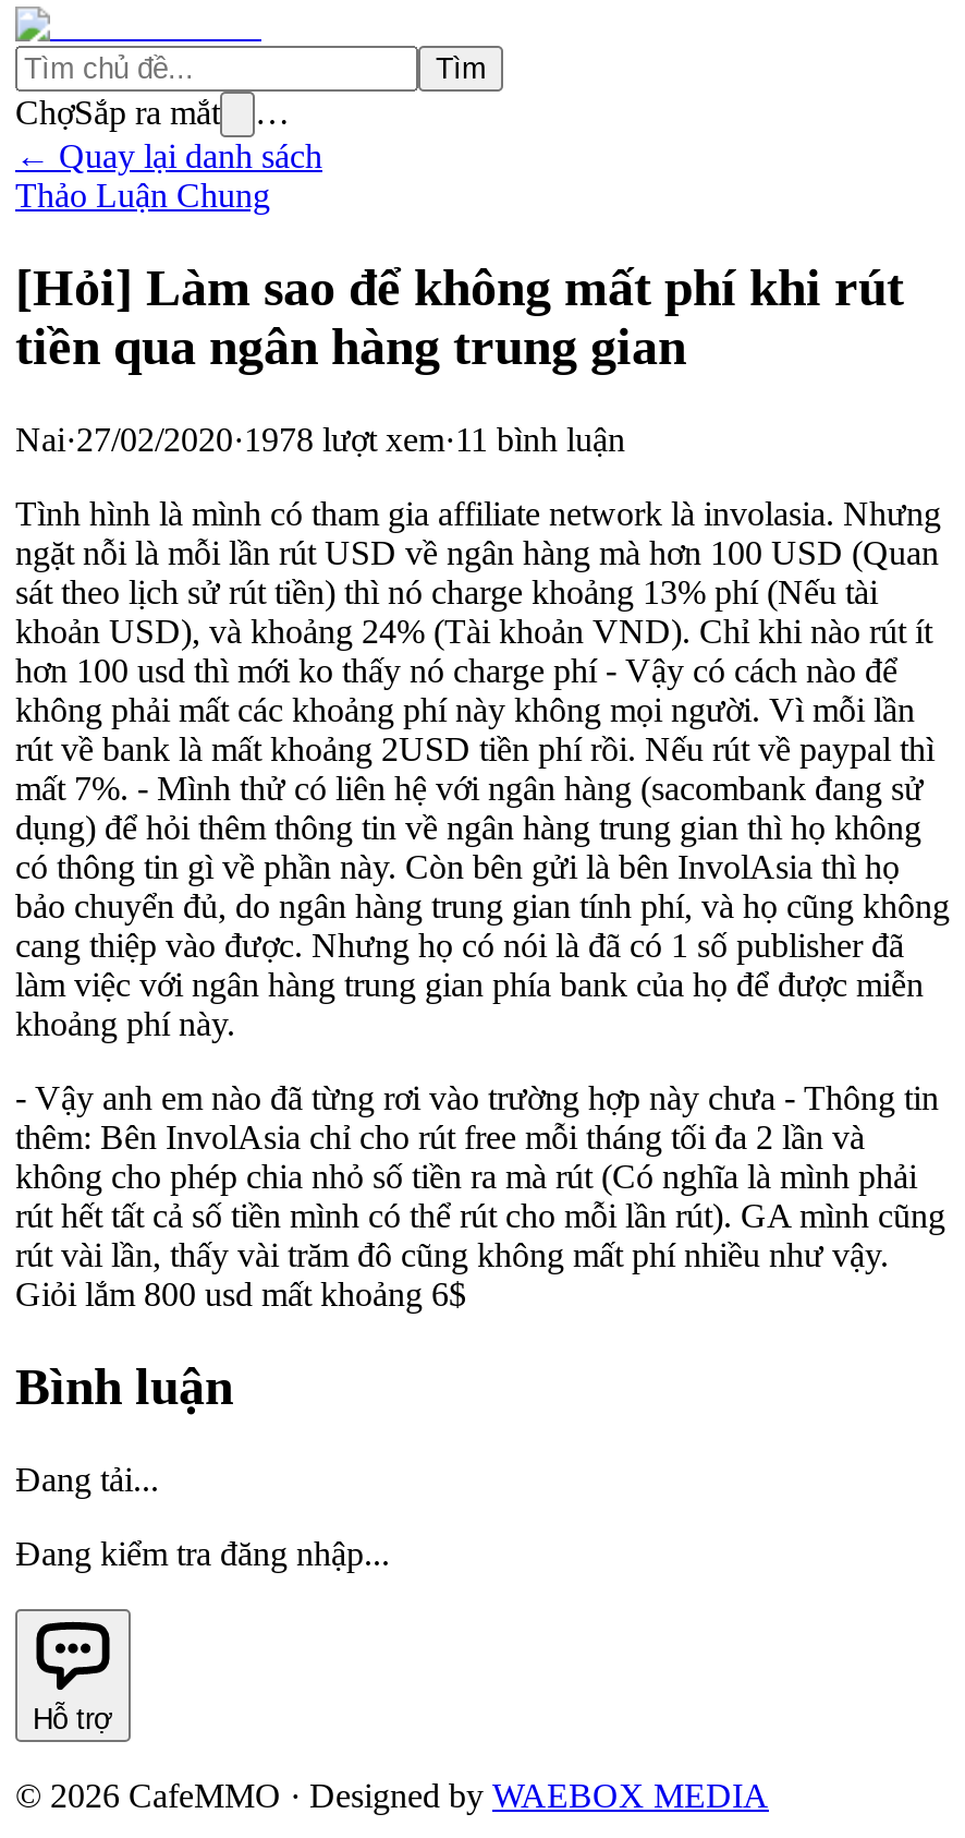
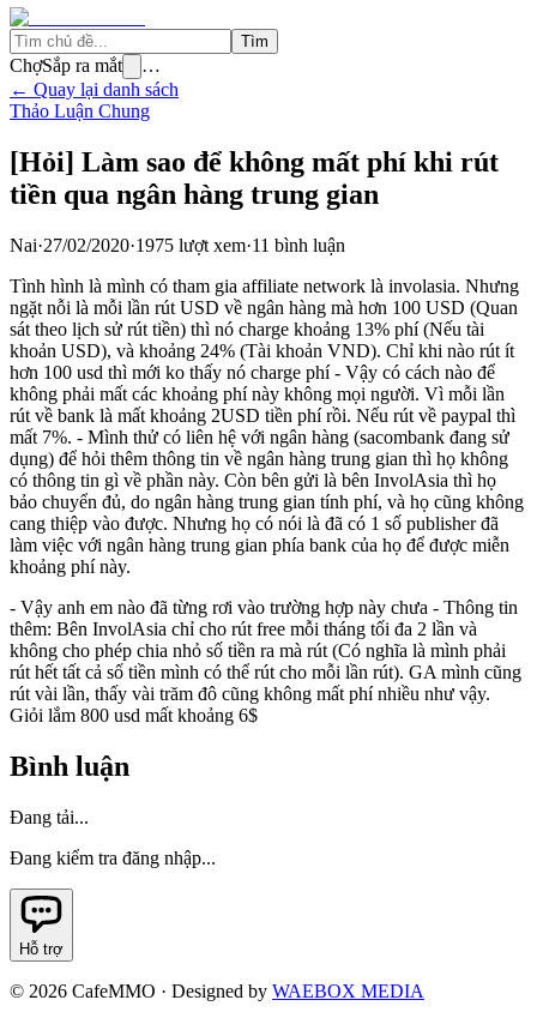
[15,420,625,457] Nai·27/02/2020 · 1978 lượt xem · 11 bình luận -> [10,235,345,255] Nai·27/02/2020 · 1975 lượt xem · 11 bình luận

